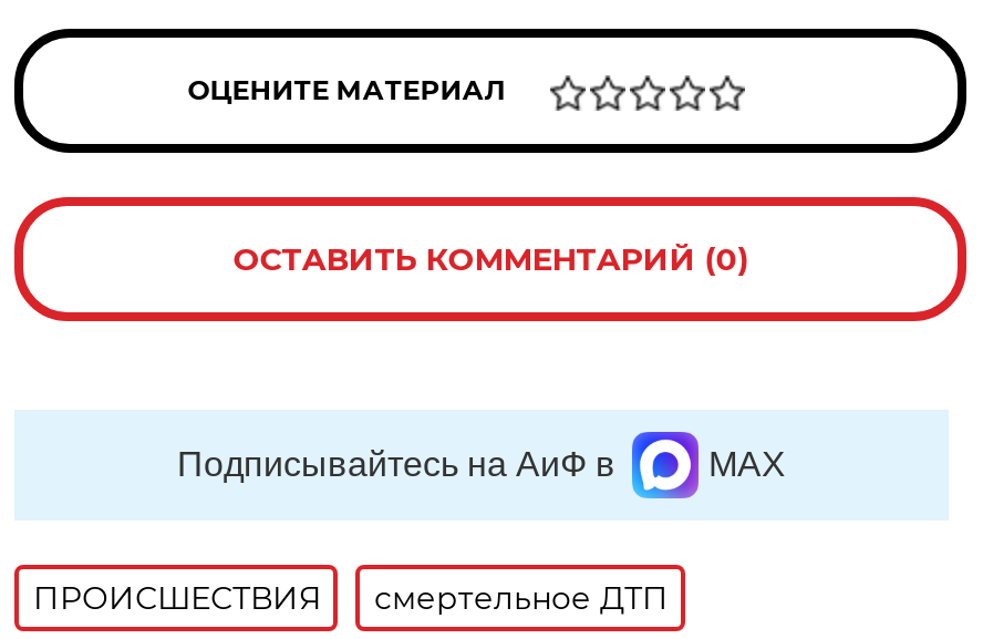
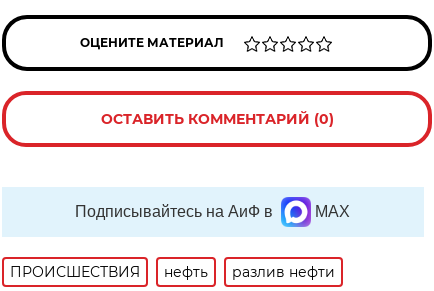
[374,578,668,618] смертельное ДТП -> [164,263,335,281] нефть | разлив нефти

